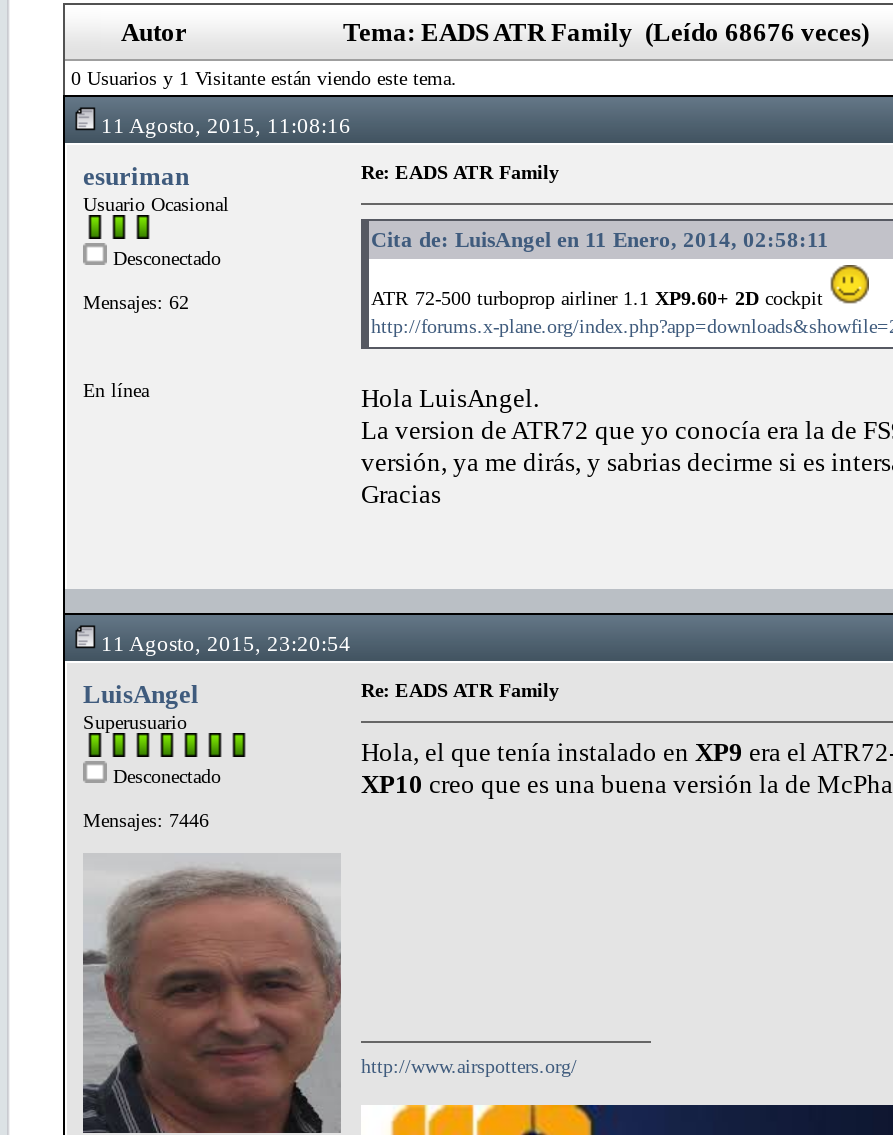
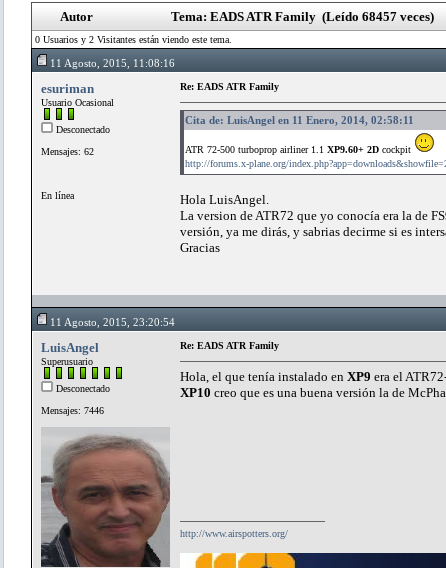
[343,17,869,47] Tema: EADS ATR Family (Leído 68676 veces) -> [171,9,434,24] Tema: EADS ATR Family (Leído 68457 veces)
[71,67,457,89] 0 Usuarios y 1 Visitante están viendo este tema. -> [35,34,232,45] 0 Usuarios y 2 Visitantes están viendo este tema.

